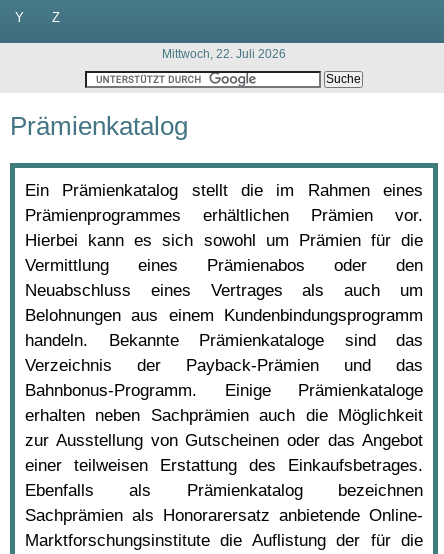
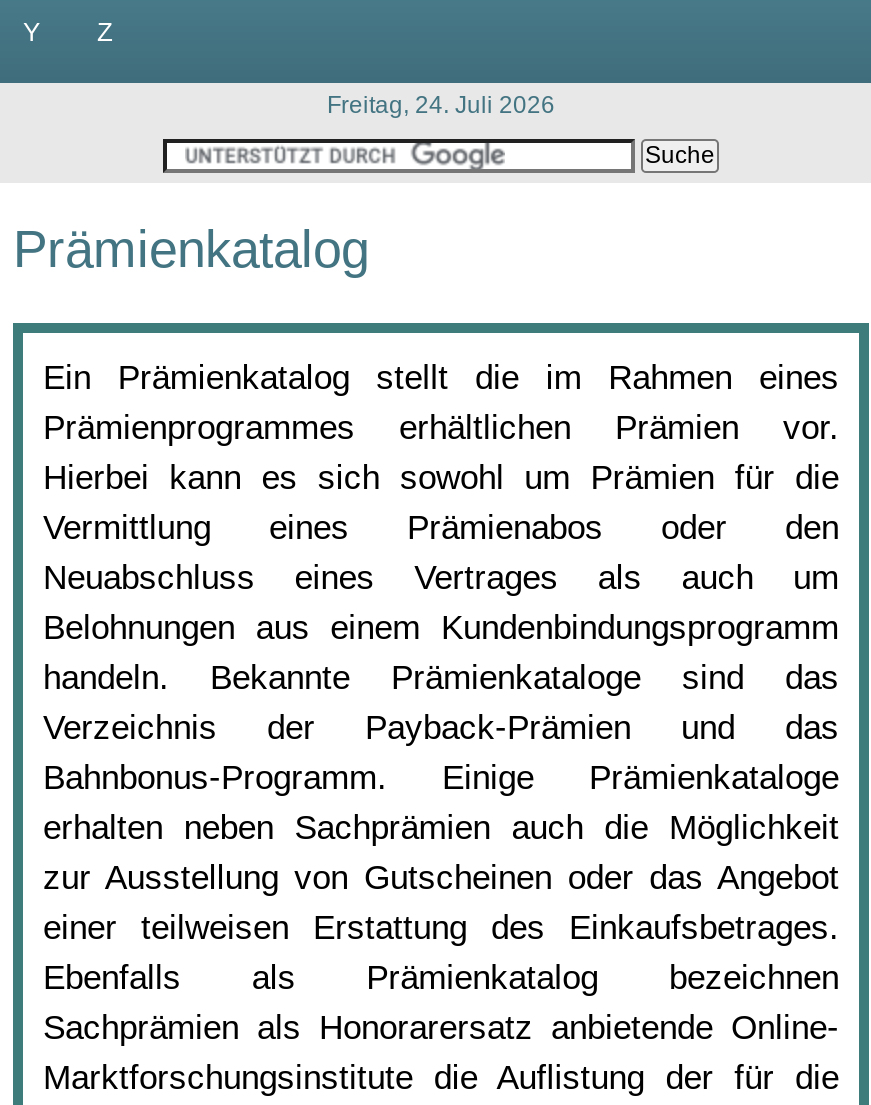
[162,47,286,61] Mittwoch, 22. Juli 2026 -> [327,91,555,119] Freitag, 24. Juli 2026

